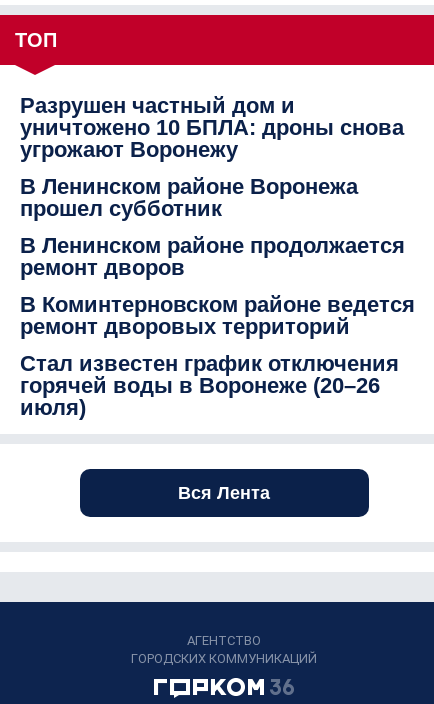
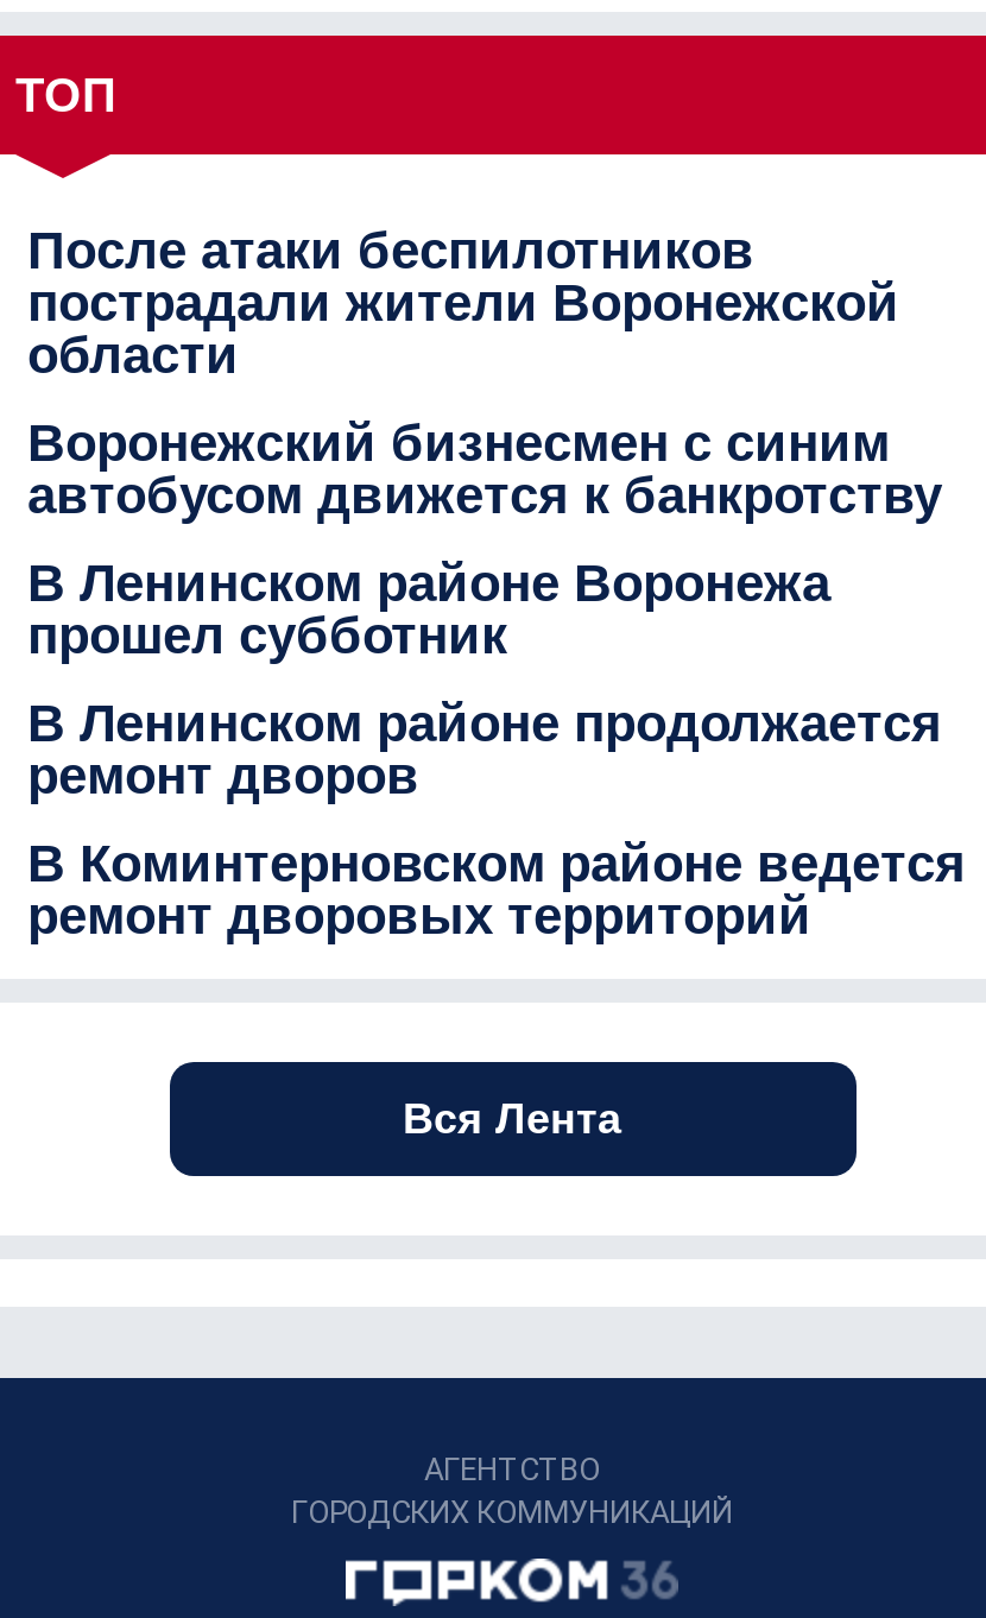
[20,93,404,162] Разрушен частный дом и | уничтожено 10 БПЛА: дроны снова | угрожают Воронежу -> [27,221,942,525] После атаки беспилотников | пострадали жители Воронежской | области | Воронежский бизнесмен с синим | автобусом движется к банкротству
moved [20,174,415,339] -> [27,554,966,946]: В Ленинском районе Воронежа | прошел субботник | В Ленинском районе продолжается | ремонт дворов | В Коминтерновском районе ведется | ремонт дворовых территорий
[20,351,399,420] Стал известен график отключения | горячей воды в Воронеже (20–26 | июля) -> none

